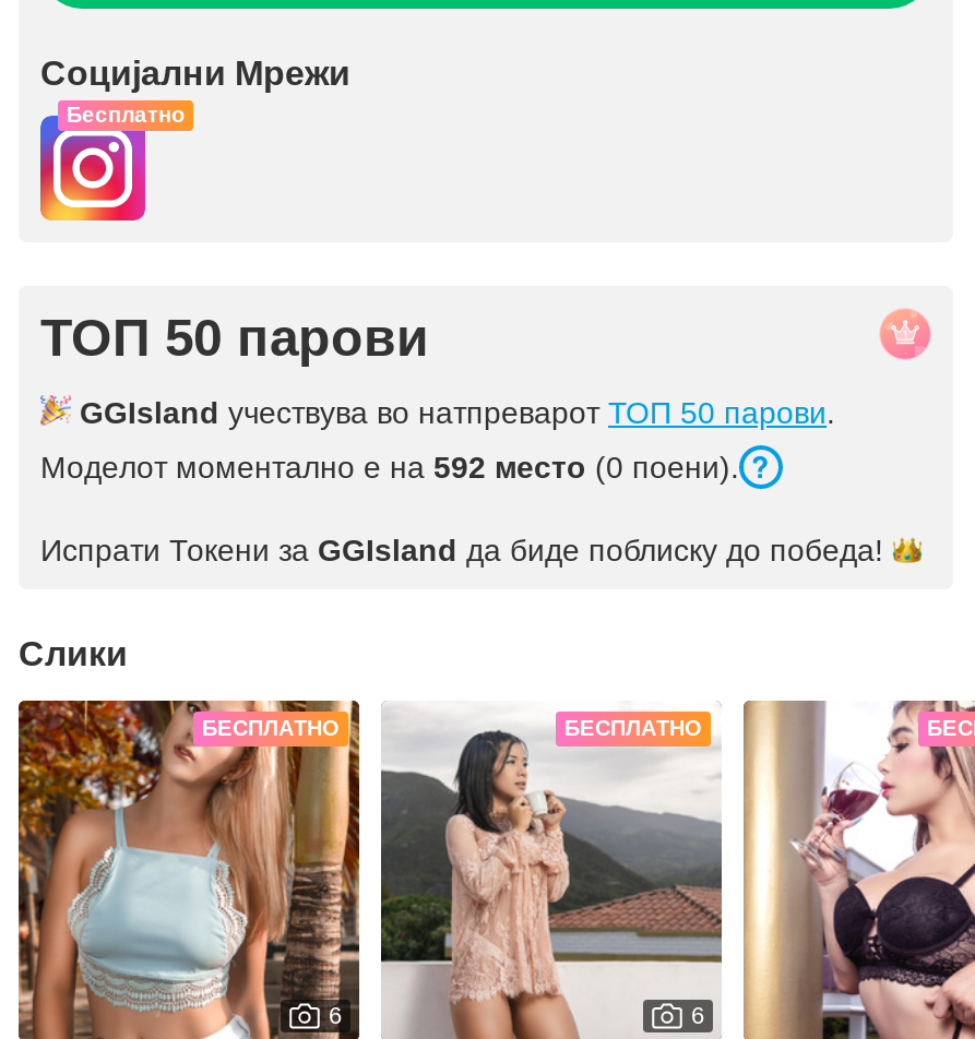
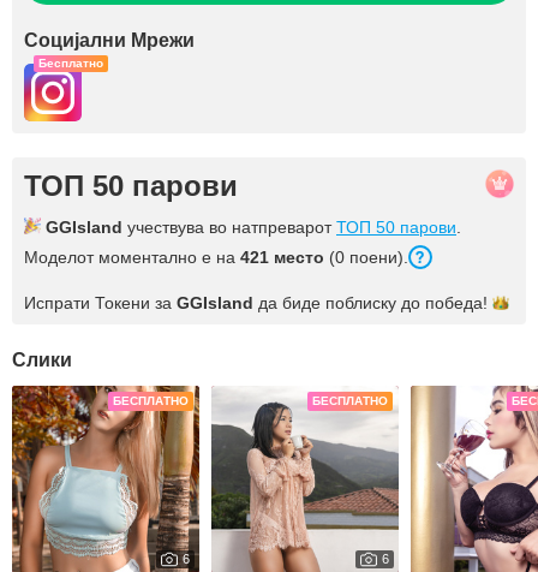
[40,450,739,485] Моделот моментално е на 592 место (0 поени). -> [24,248,408,267] Моделот моментално е на 421 место (0 поени).

